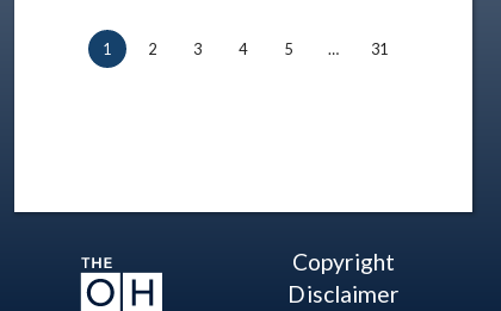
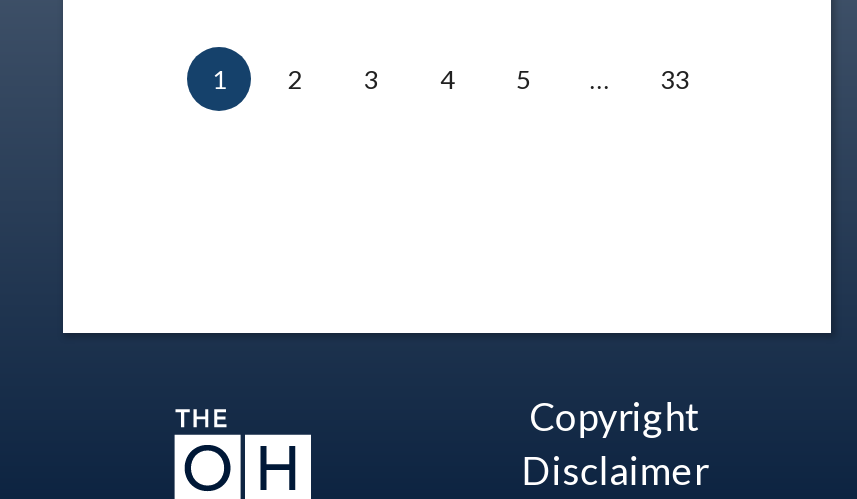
[371,39,388,58] 31 -> [661,63,689,95] 33

